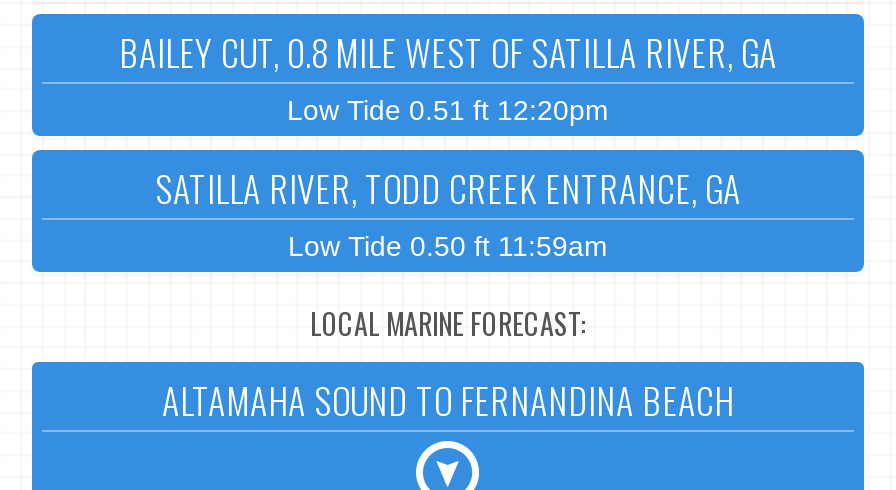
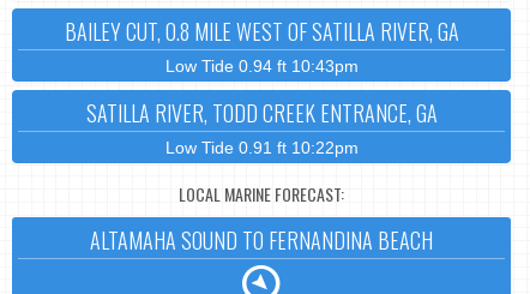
[287,94,609,126] Low Tide 0.51 ft 12:20pm -> [165,56,358,76] Low Tide 0.94 ft 10:43pm
[288,230,608,262] Low Tide 0.50 ft 11:59am -> [165,138,358,157] Low Tide 0.91 ft 10:22pm

